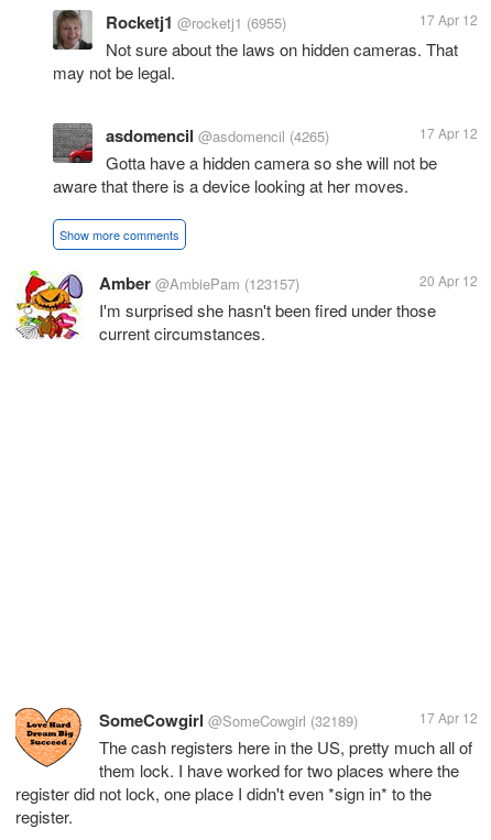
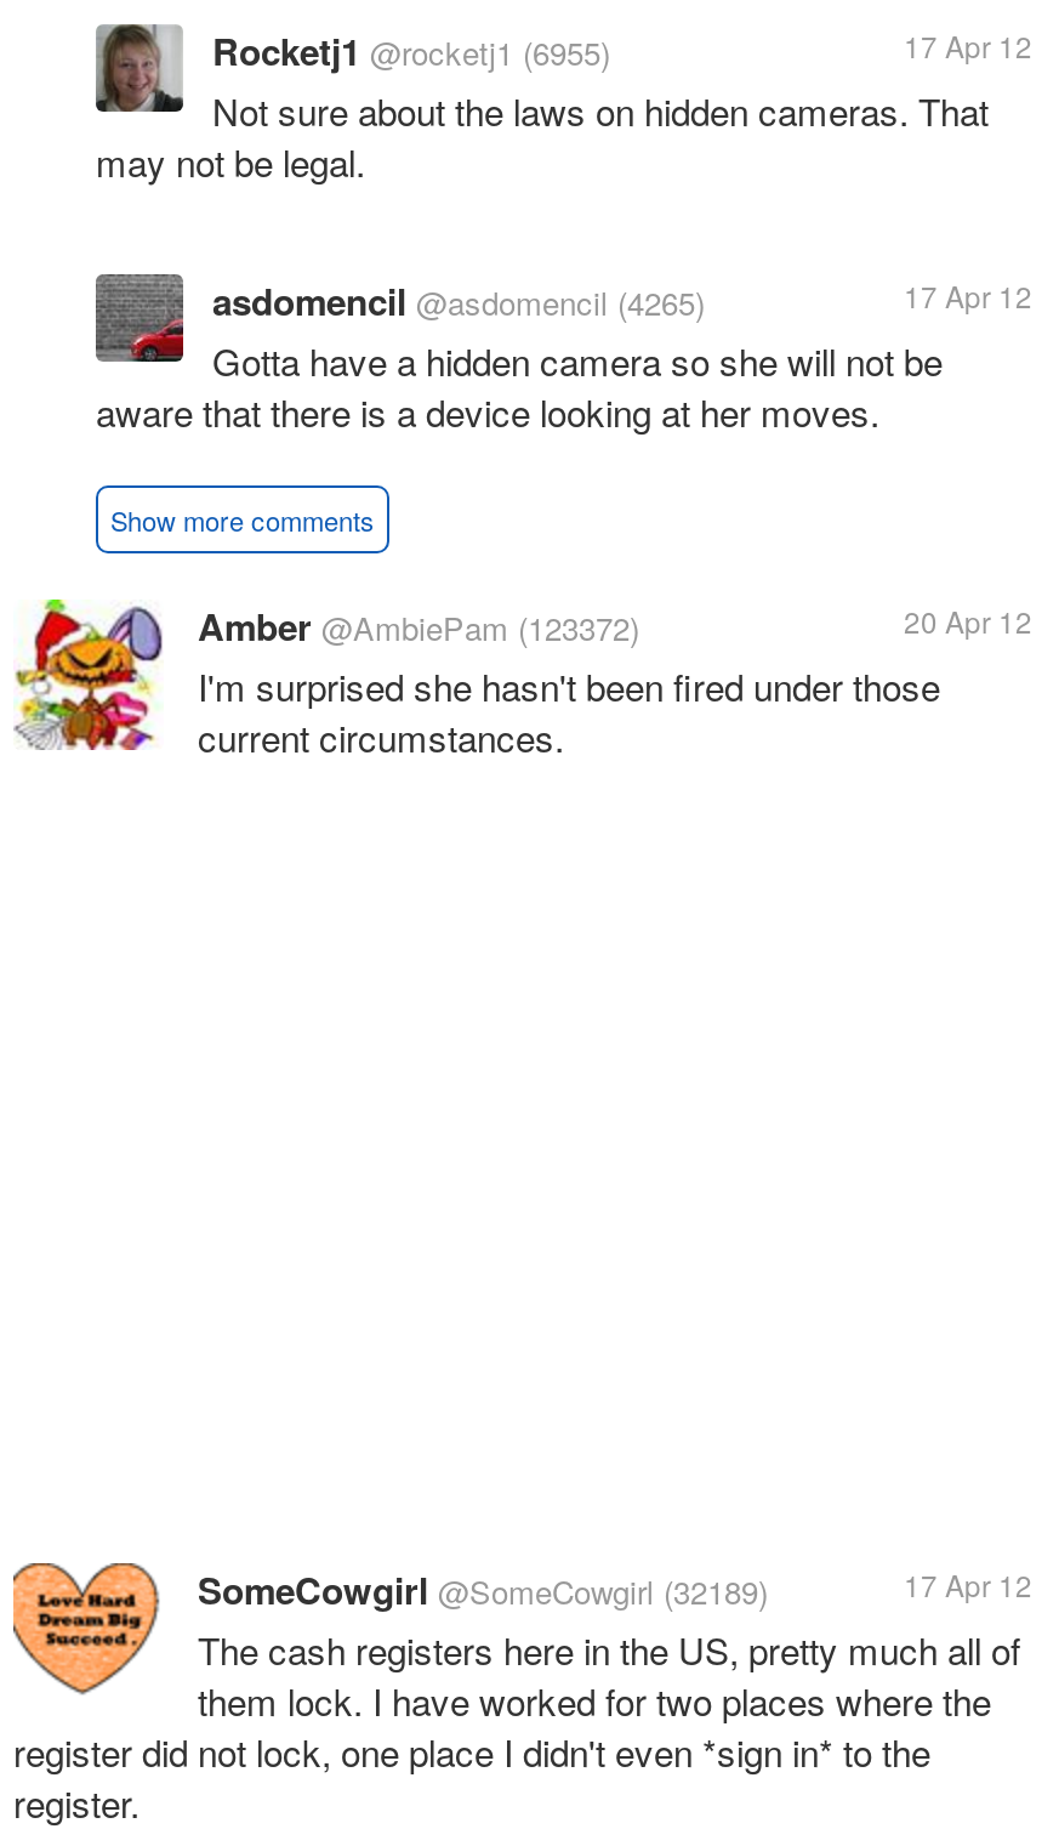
[99,271,299,295] Amber @AmbiePam (123157) -> [198,600,639,653] Amber @AmbiePam (123372)

